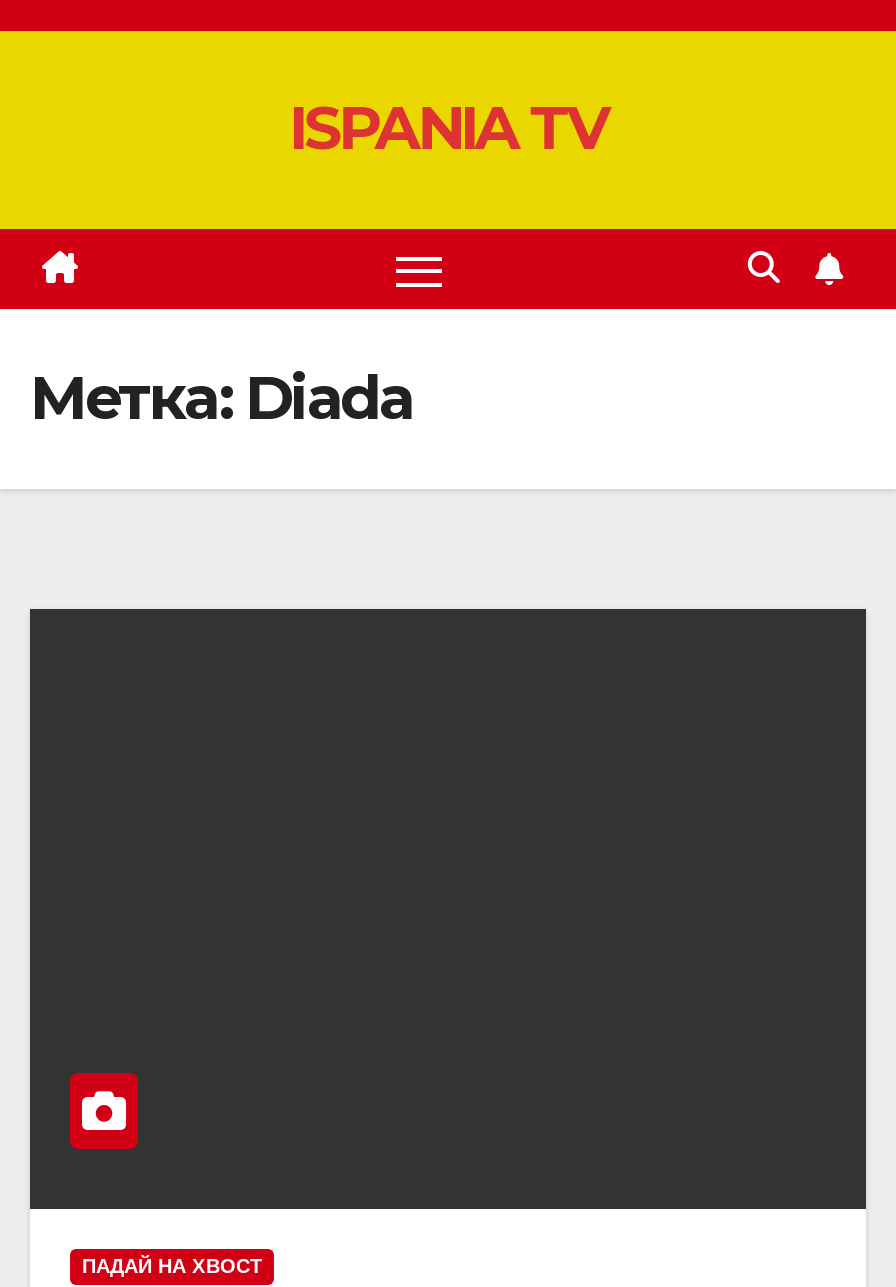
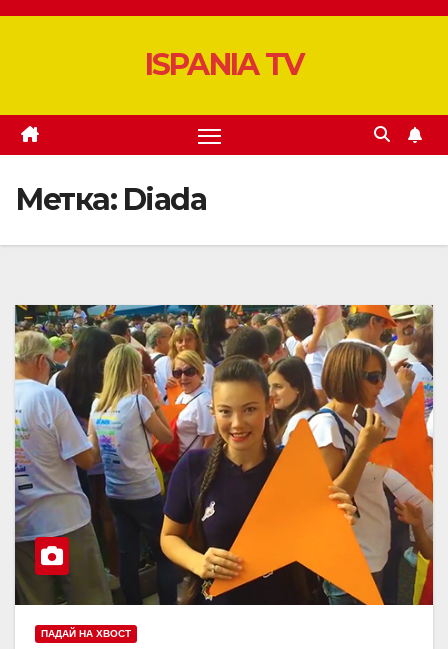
none -> [14,304,434,606] [image]

